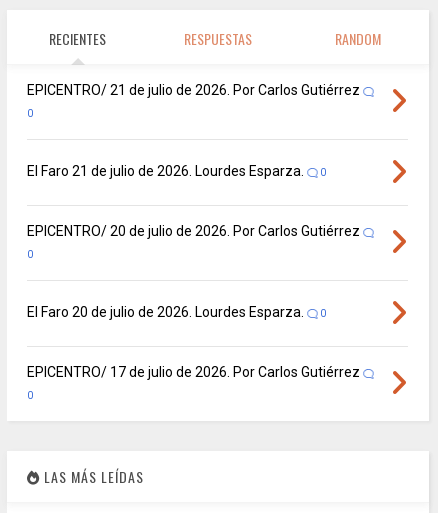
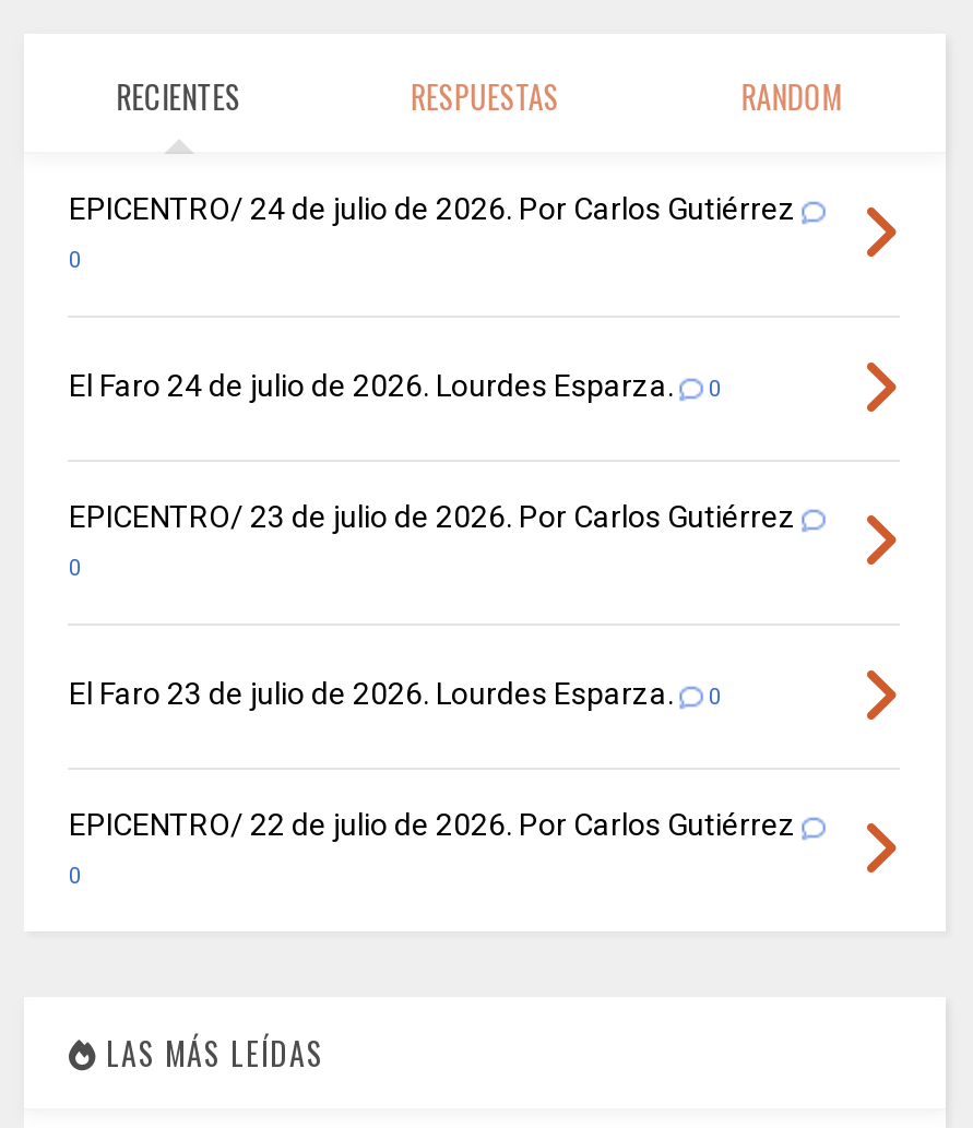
[27,82,360,98] EPICENTRO/ 21 de julio de 2026. Por Carlos Gutiérrez -> [69,190,796,225] EPICENTRO/ 24 de julio de 2026. Por Carlos Gutiérrez
[27,163,304,179] El Faro 21 de julio de 2026. Lourdes Esparza. -> [69,367,674,402] El Faro 24 de julio de 2026. Lourdes Esparza.
[27,223,360,239] EPICENTRO/ 20 de julio de 2026. Por Carlos Gutiérrez -> [69,498,796,533] EPICENTRO/ 23 de julio de 2026. Por Carlos Gutiérrez
[27,304,304,320] El Faro 20 de julio de 2026. Lourdes Esparza. -> [69,675,674,710] El Faro 23 de julio de 2026. Lourdes Esparza.
[27,364,360,380] EPICENTRO/ 17 de julio de 2026. Por Carlos Gutiérrez -> [69,806,796,841] EPICENTRO/ 22 de julio de 2026. Por Carlos Gutiérrez

